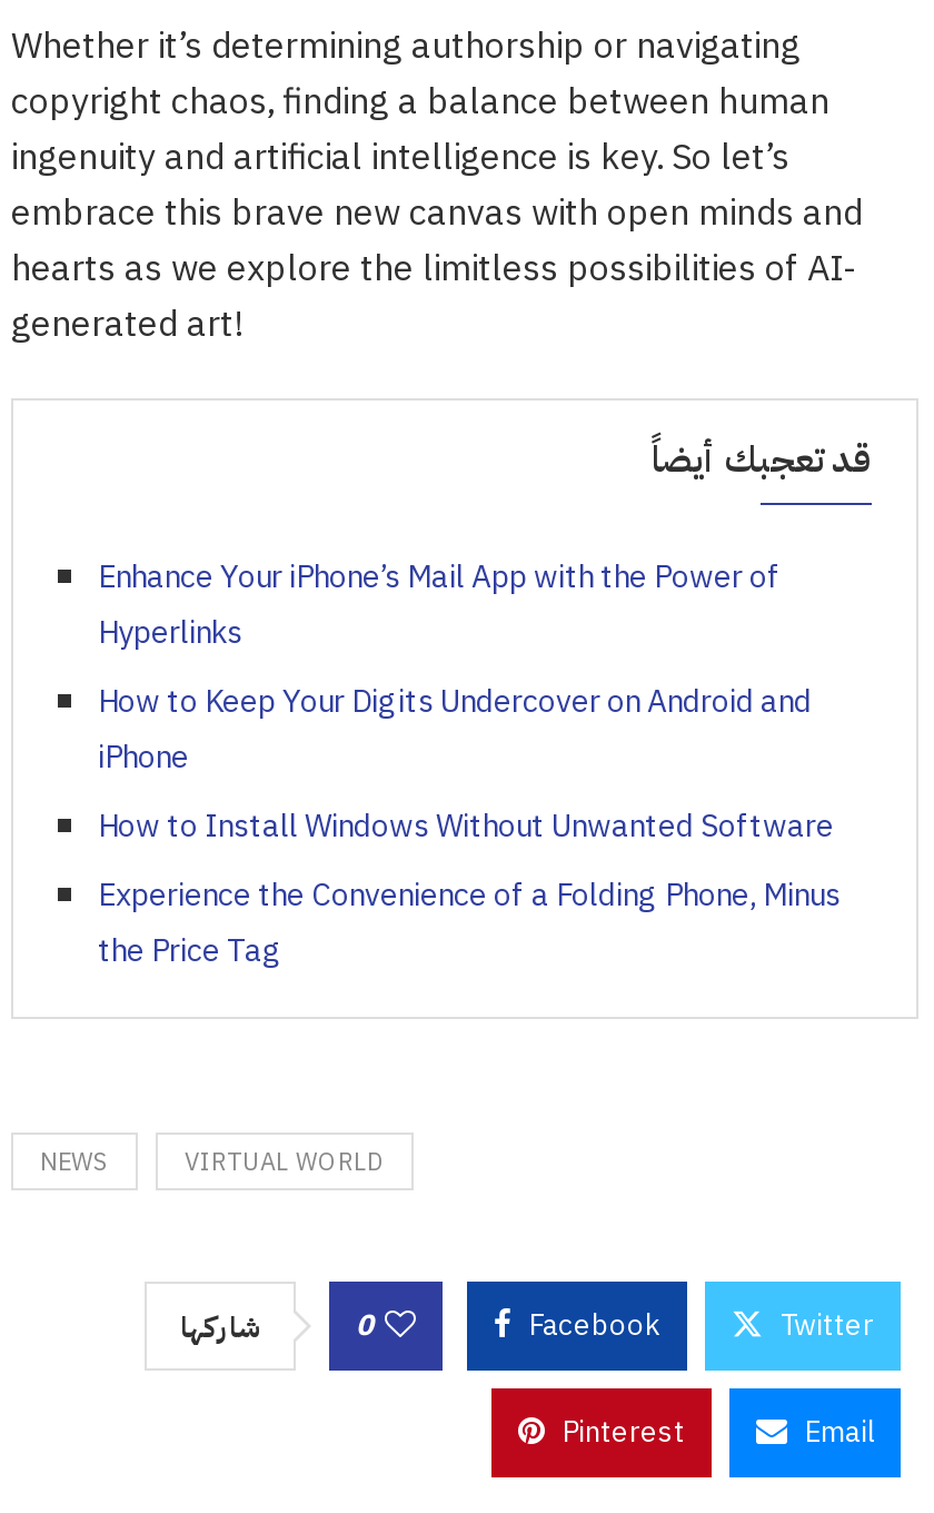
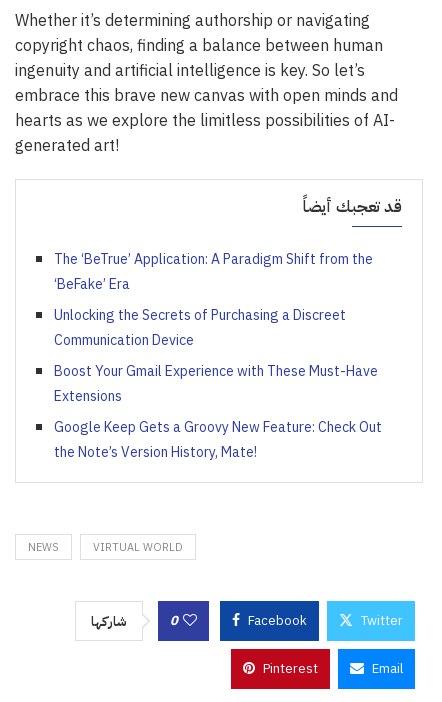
[98,555,781,657] Enhance Your iPhone’s Mail App with the Power of | Hyperlinks -> [54,249,373,295] The ‘BeTrue’ Application: A Paradigm Shift from the | ‘BeFake’ Era
[98,680,812,782] How to Keep Your Digits Undercover on Android and | iPhone -> [54,305,346,351] Unlocking the Secrets of Purchasing a Discreet | Communication Device
[98,804,834,851] How to Install Windows Without Unwanted Software -> [54,361,378,407] Boost Your Gmail Experience with These Must-Have | Extensions
[98,873,841,975] Experience the Convenience of a Folding Phone, Minus | the Price Tag -> [54,417,382,463] Google Keep Gets a Groovy New Feature: Check Out | the Note’s Version History, Mate!

